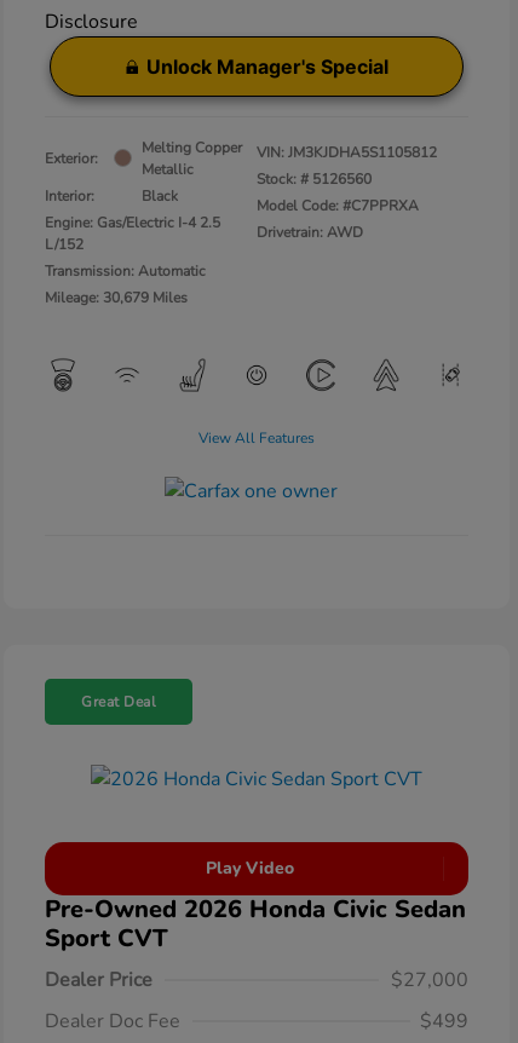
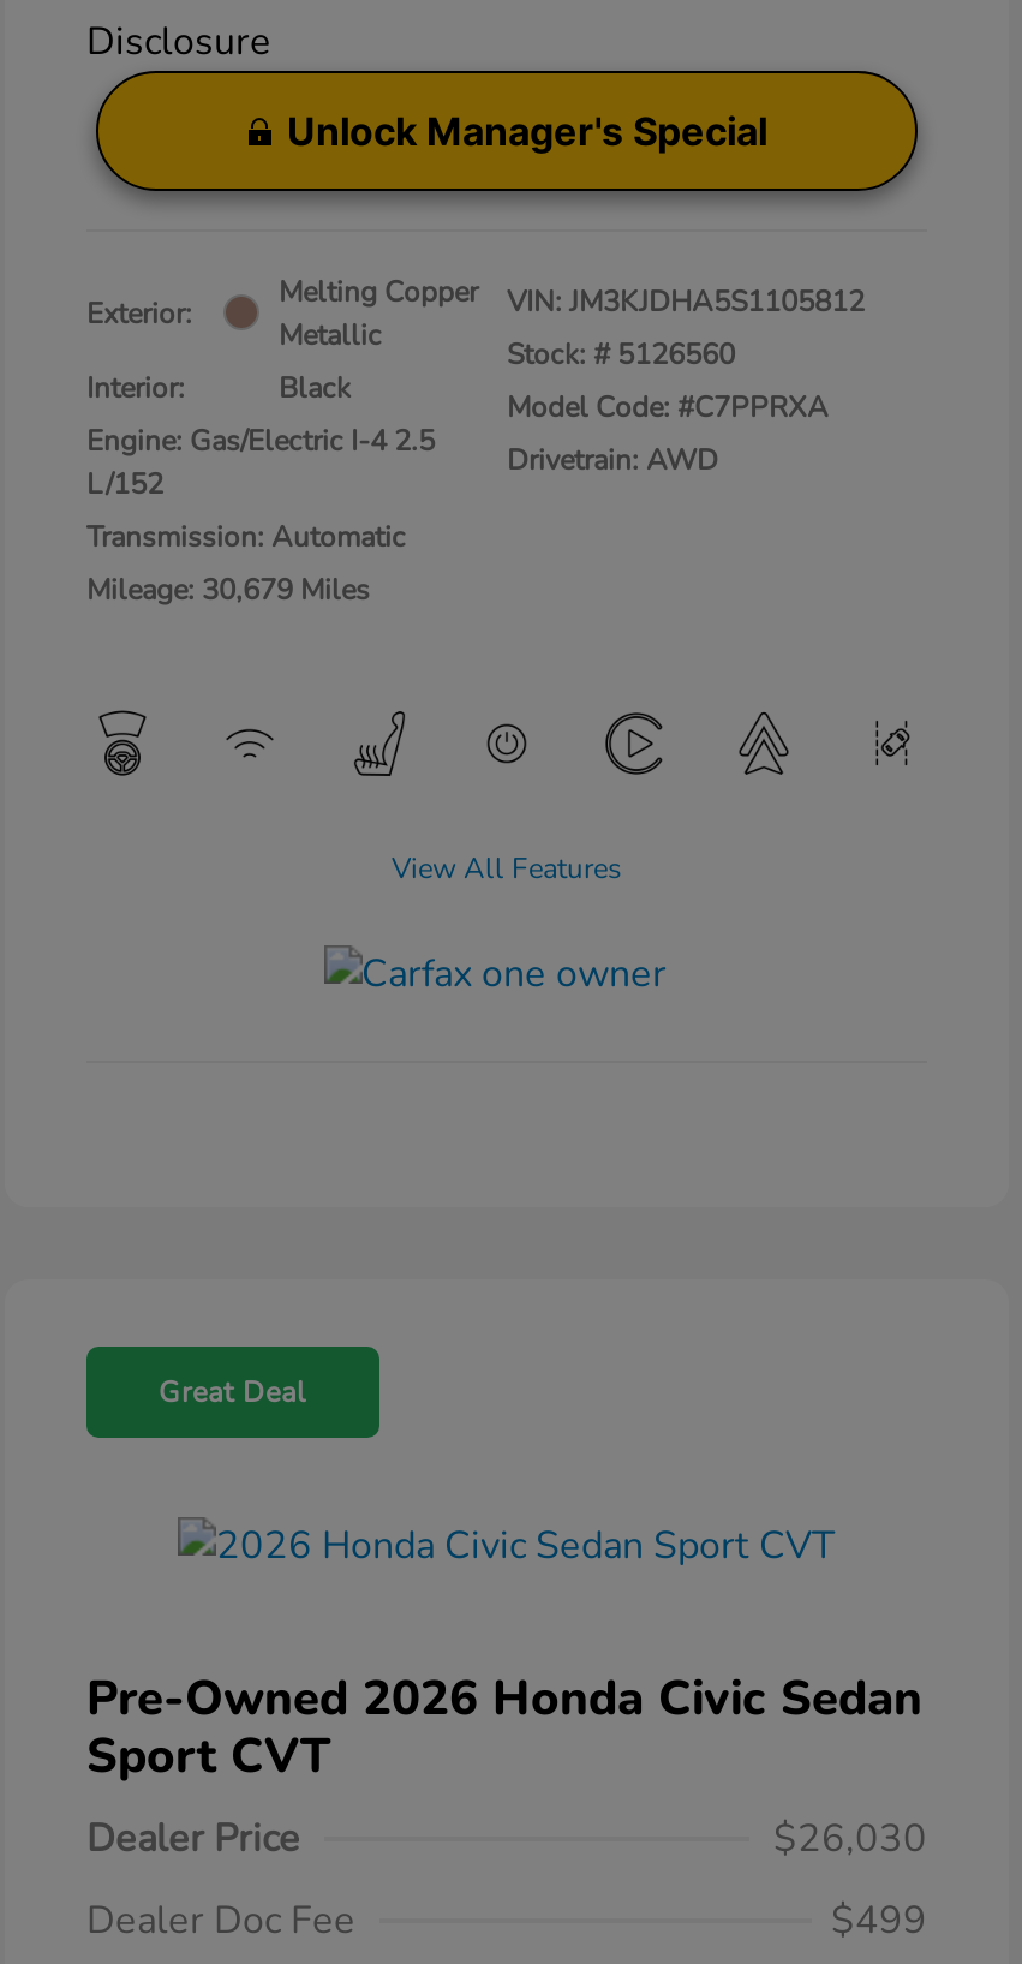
[206,857,294,880] Play Video -> none
[391,967,468,993] $27,000 -> [773,1813,927,1865] $26,030

